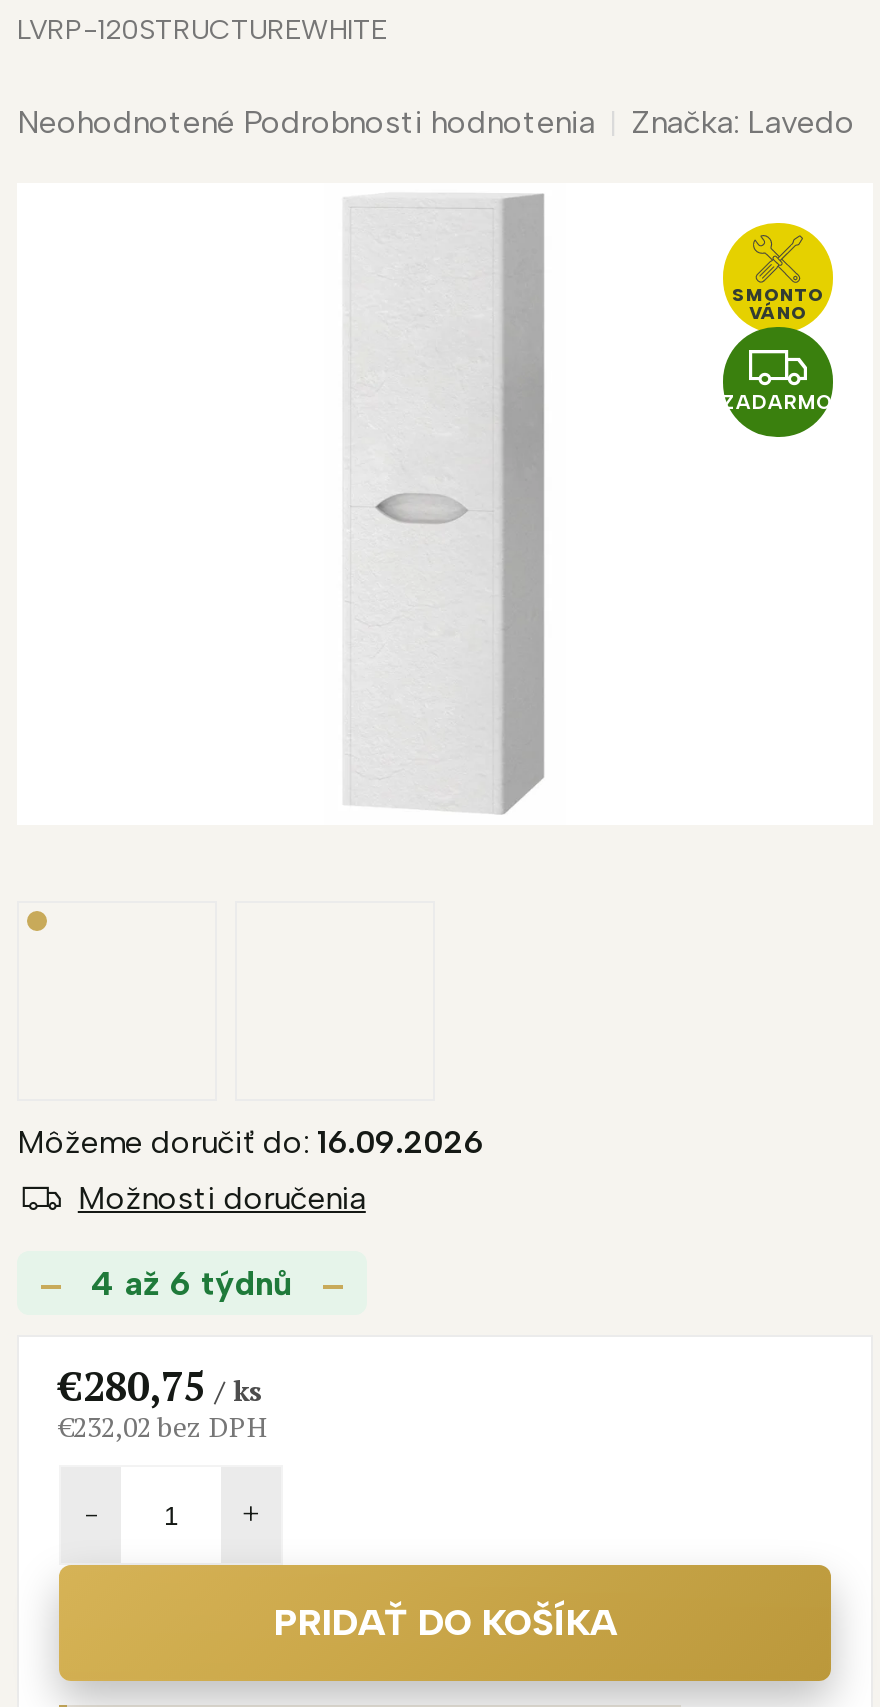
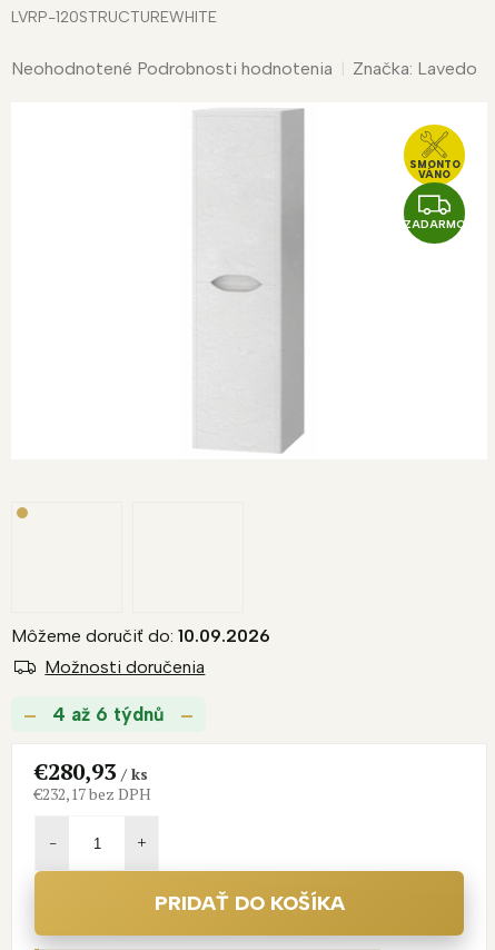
[17,1124,483,1162] Môžeme doručiť do: 16.09.2026 -> [11,626,270,647] Môžeme doručiť do: 10.09.2026
[59,1360,263,1414] €280,75 / ks -> [34,757,148,787] €280,93 / ks
[59,1408,269,1446] €232,02 bez DPH -> [34,784,151,805] €232,17 bez DPH

